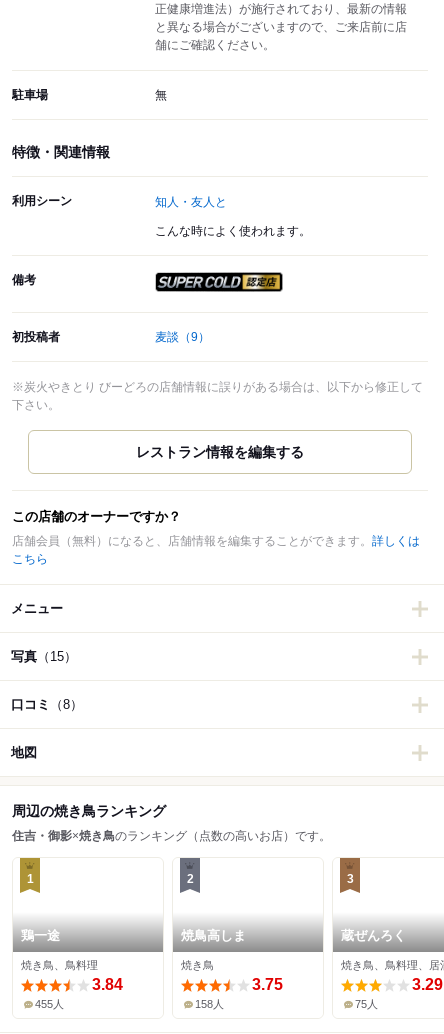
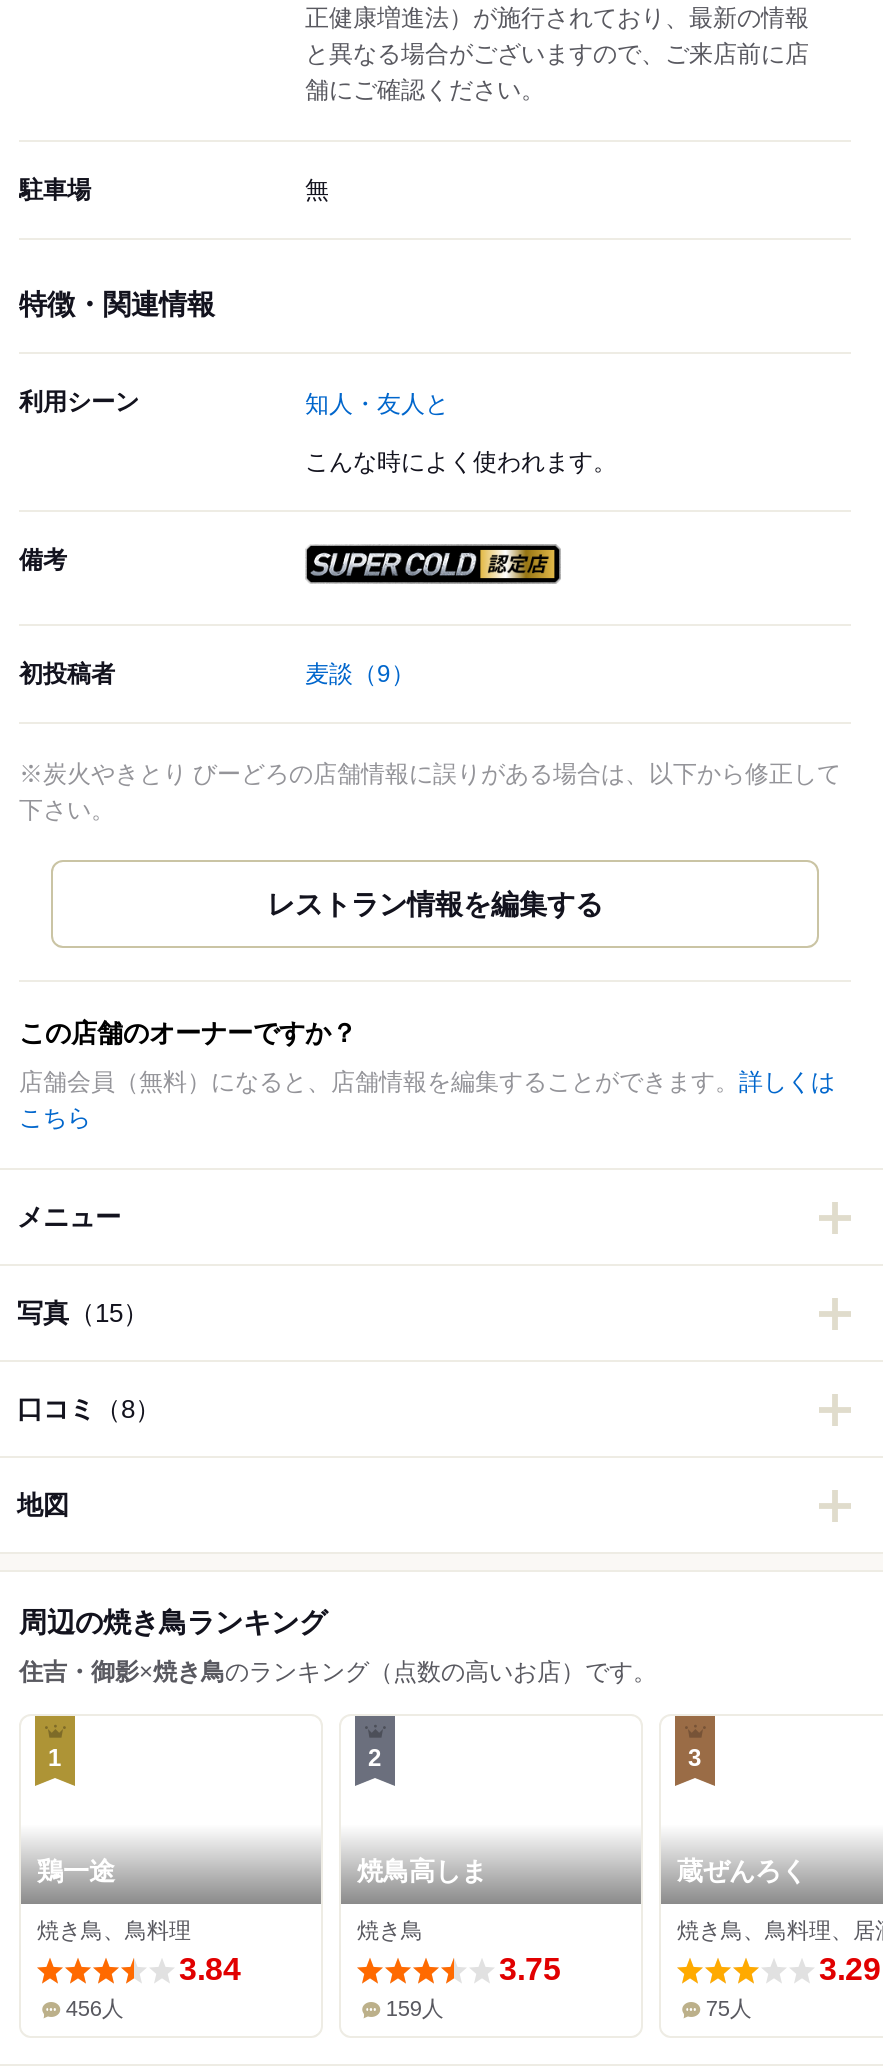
[35,998,64,1010] 455人 -> [66,1997,124,2021] 456人
[195,998,224,1010] 158人 -> [386,1997,444,2021] 159人

